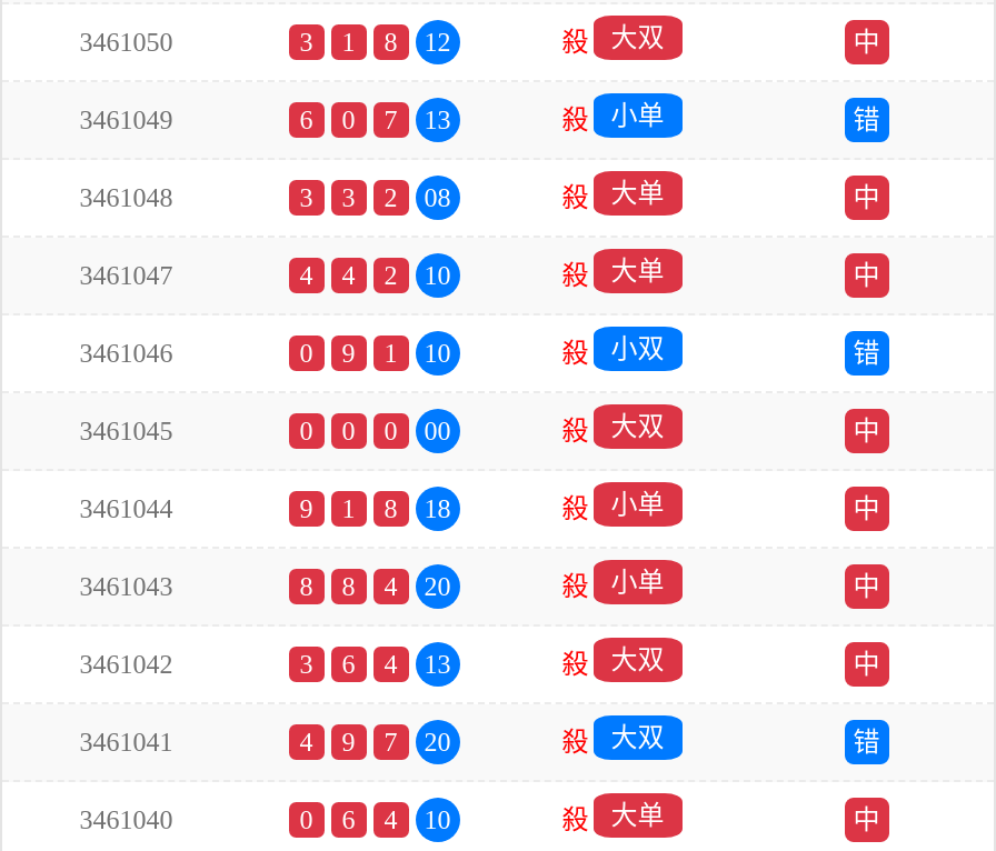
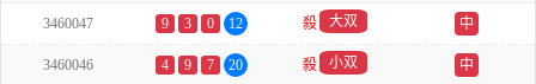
[80,27,173,58] 3461050 -> [43,15,168,32] 3460047 | 9
[342,27,398,58] 1 | 8 -> [207,15,214,32] 0
[80,100,880,758] 3461049 | 6 | 0 | 7 | 13 | 殺 | 小单 | 错 | 3461048 | 3 | 3 | 2 | 08 | 殺 | 大单 | 中 | 3461047 | 4 | 4 | 2 | 10 | 殺 | 大单 | 中 | 3461046 | 0 | 9 | 1 | 10 | 殺 | 小双 | 错 | 3461045 | 0 | 0 | 0 | 00 | 殺 | 大双 | 中 | 3461044 | 9 | 1 | 8 | 18 | 殺 | 小单 | 中 | 3461043 | 8 | 8 | 4 | 20 | 殺 | 小单 | 中 | 3461042 | 3 | 6 | 4 | 13 | 殺 | 大双 | 中 | 3461041 -> [43,57,93,73] 3460046
[80,722,880,835] 大双 | 错 | 3461040 | 0 | 6 | 4 | 10 | 殺 | 大单 -> [329,54,357,71] 小双

